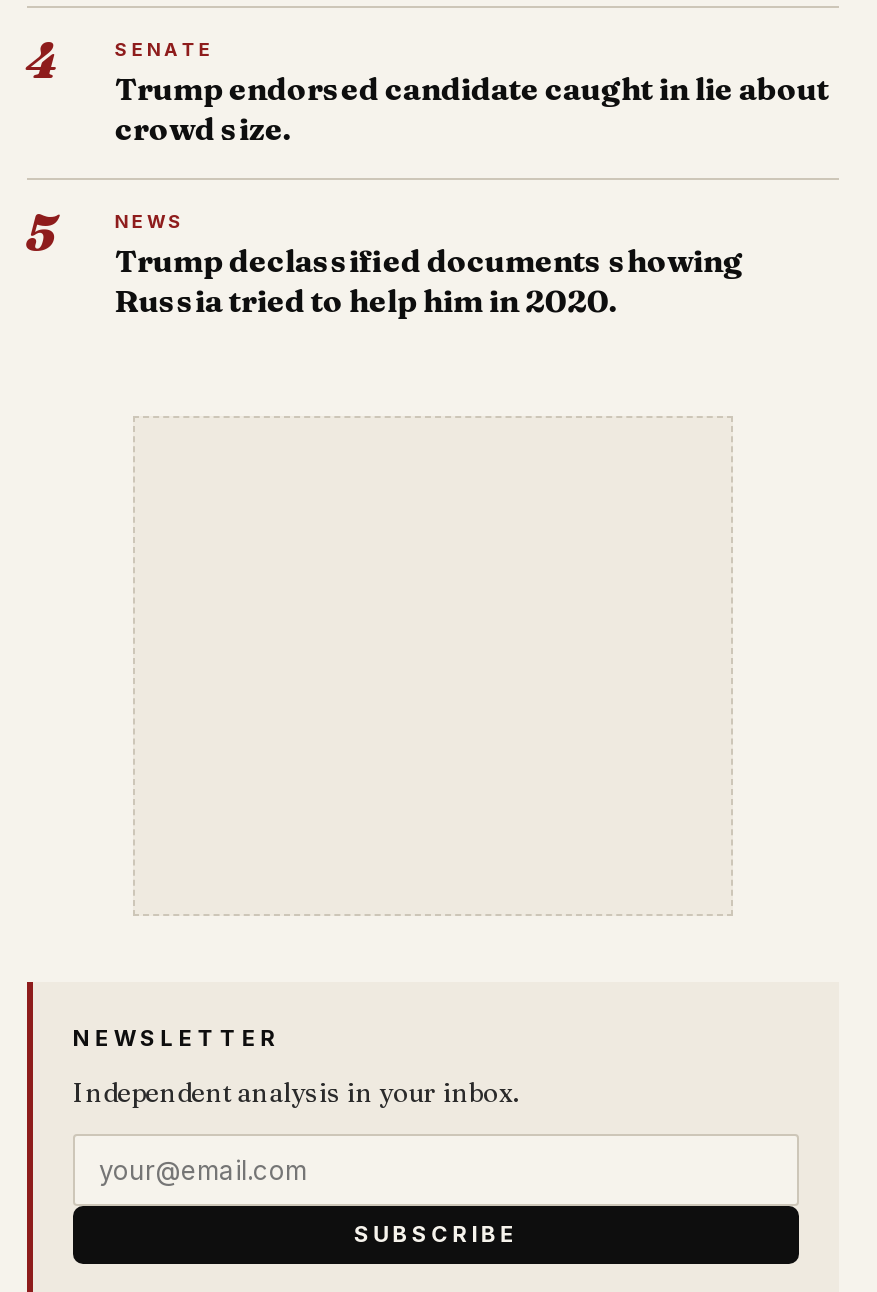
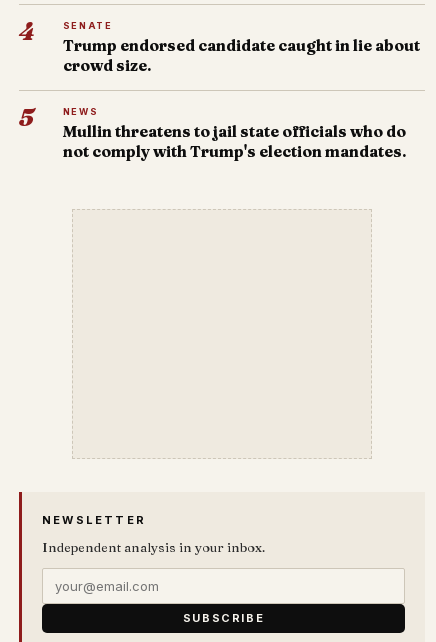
[115,242,743,320] Trump declassified documents showing | Russia tried to help him in 2020. -> [63,122,406,161] Mullin threatens to jail state officials who do | not comply with Trump's election mandates.

